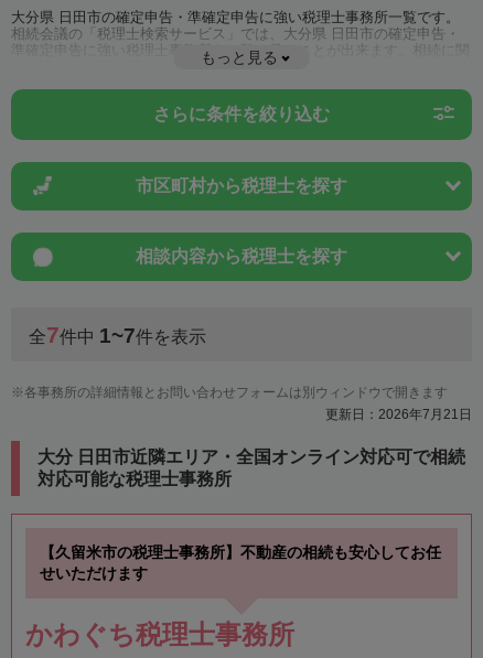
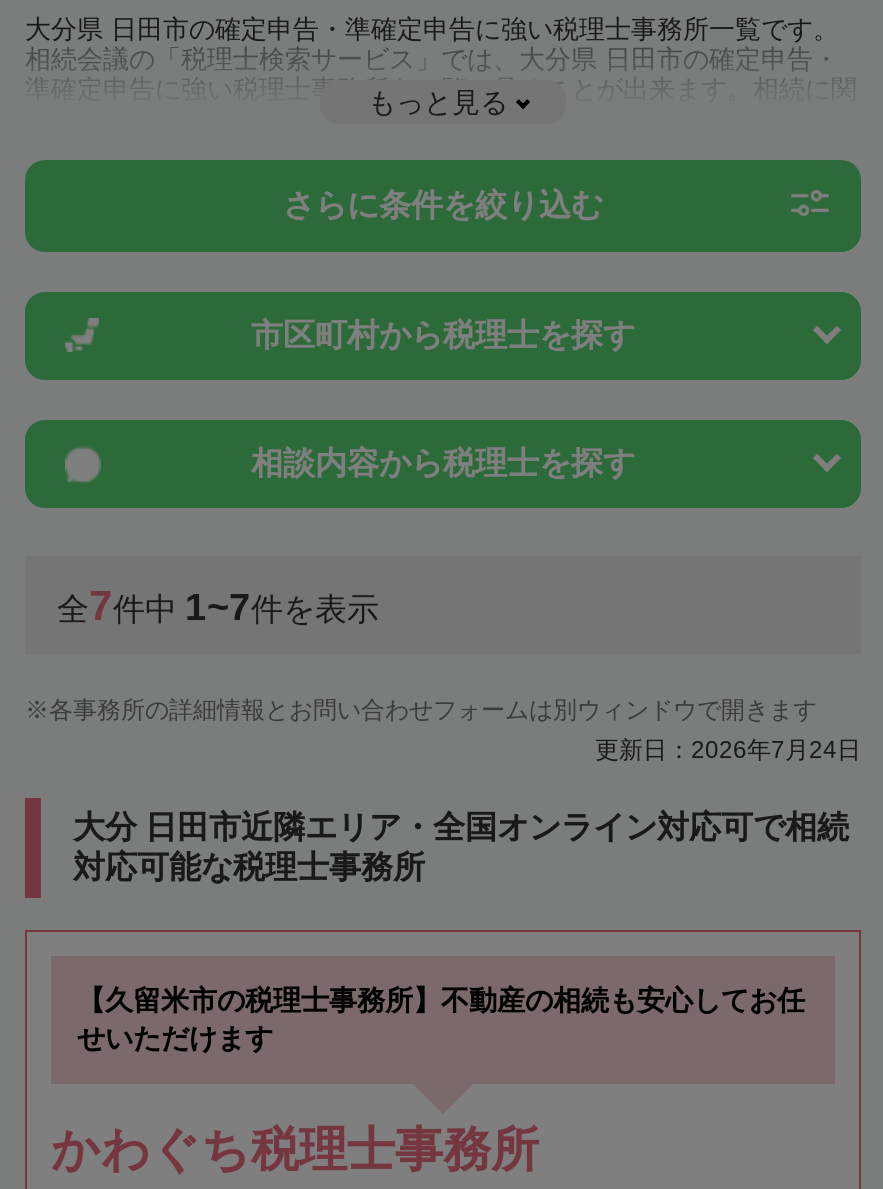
[325,406,472,422] 更新日：2026年7月21日 -> [595,735,861,763] 更新日：2026年7月24日

